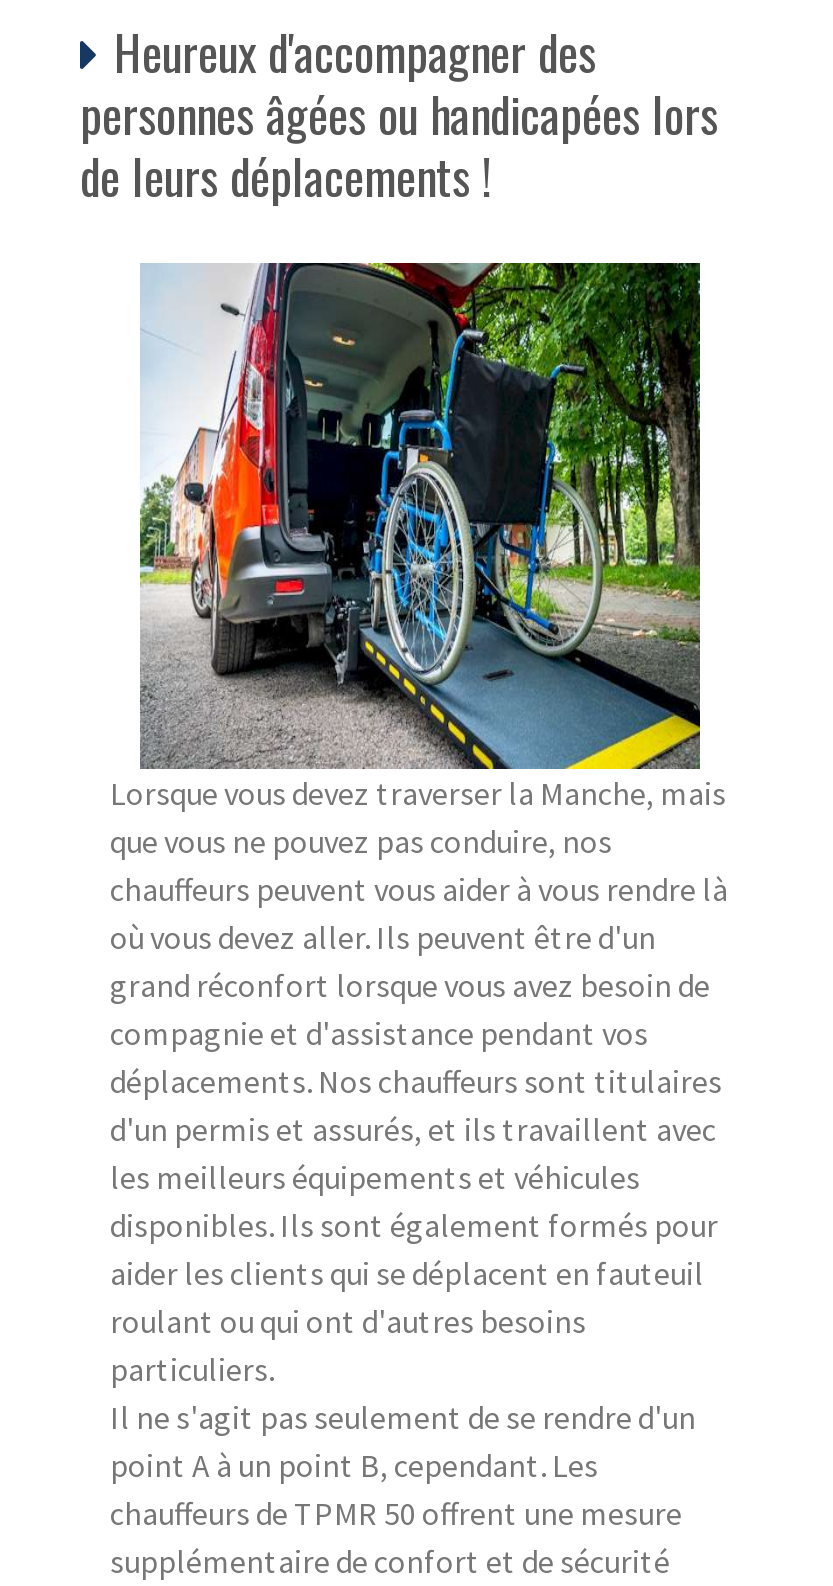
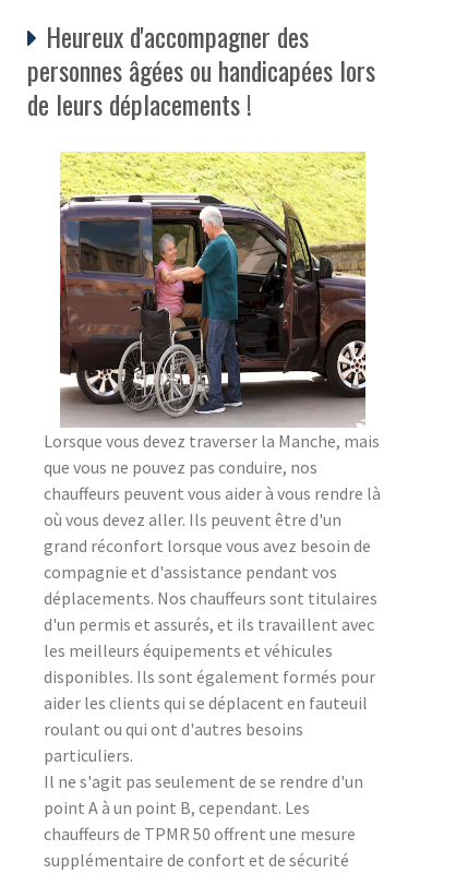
[138,260,702,768] [image] -> [59,151,367,428] [image]

